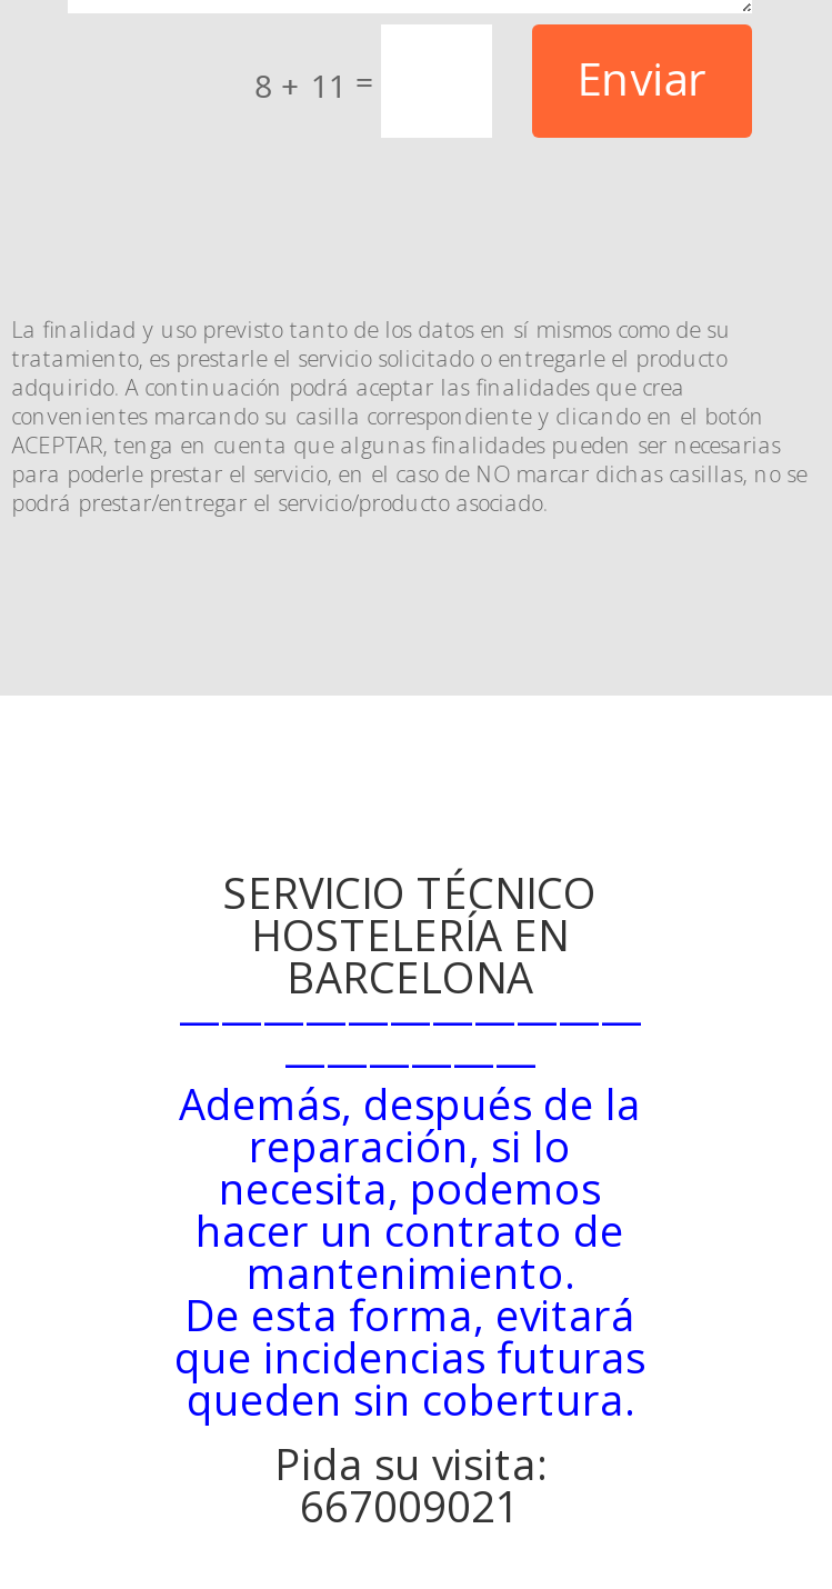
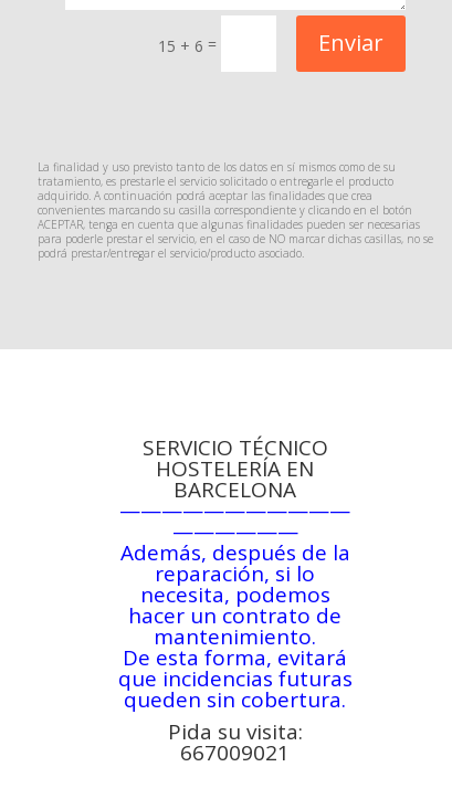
[255,60,381,106] 8 + 11 = -> [158,33,221,56] 15 + 6 =

